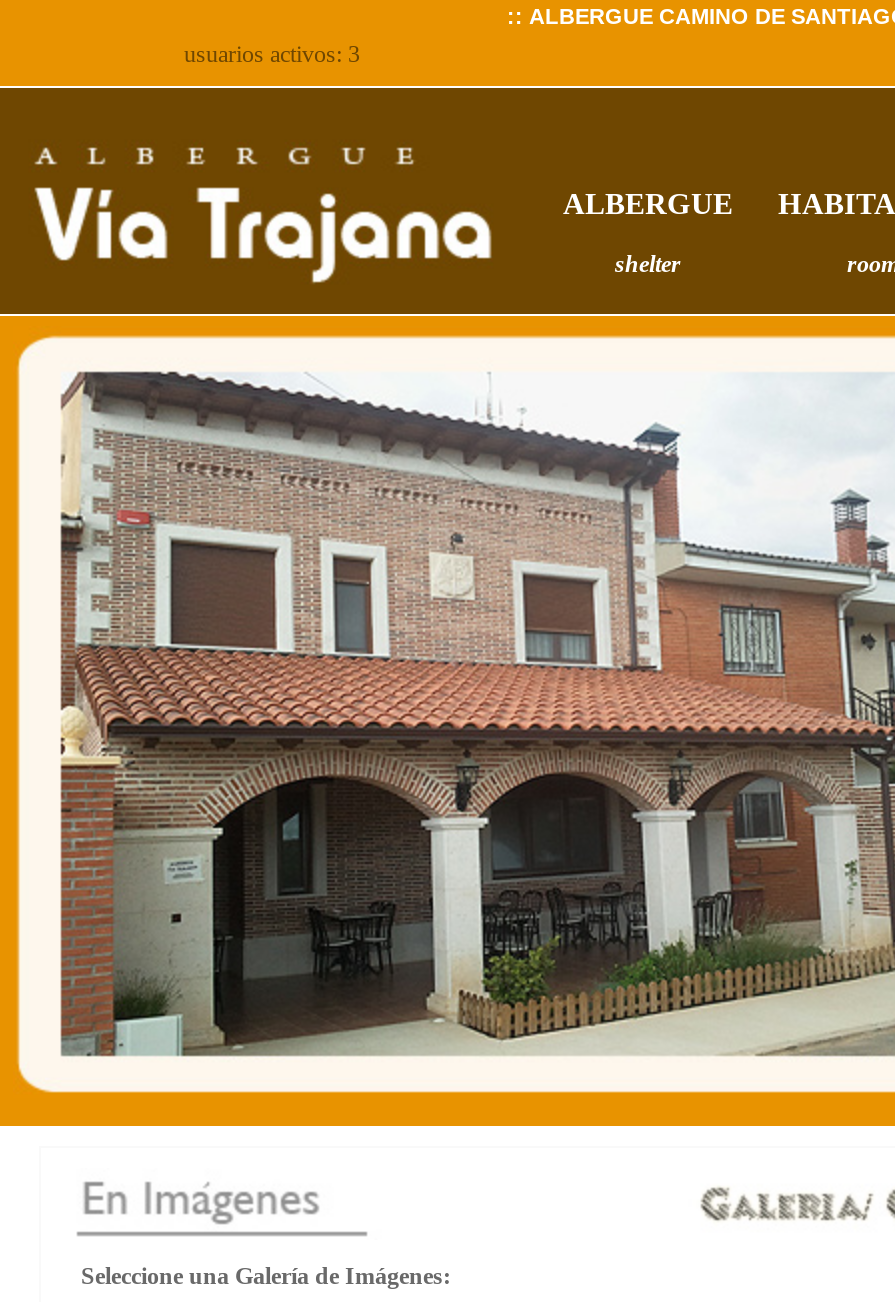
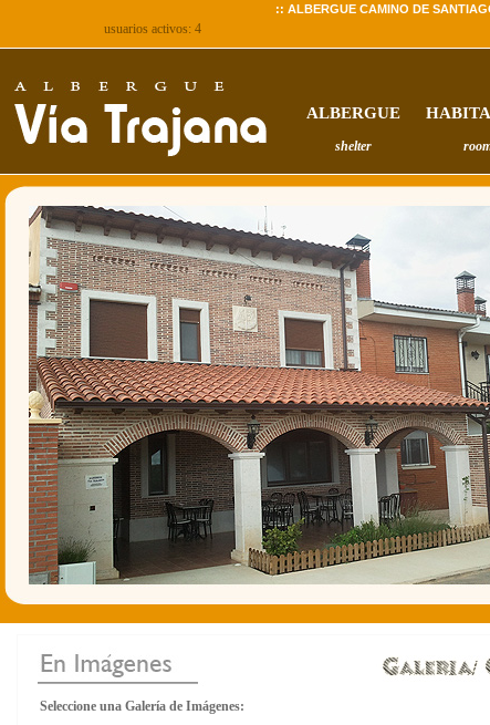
[184,40,366,68] usuarios activos: 3 -> [103,21,204,37] usuarios activos: 4

